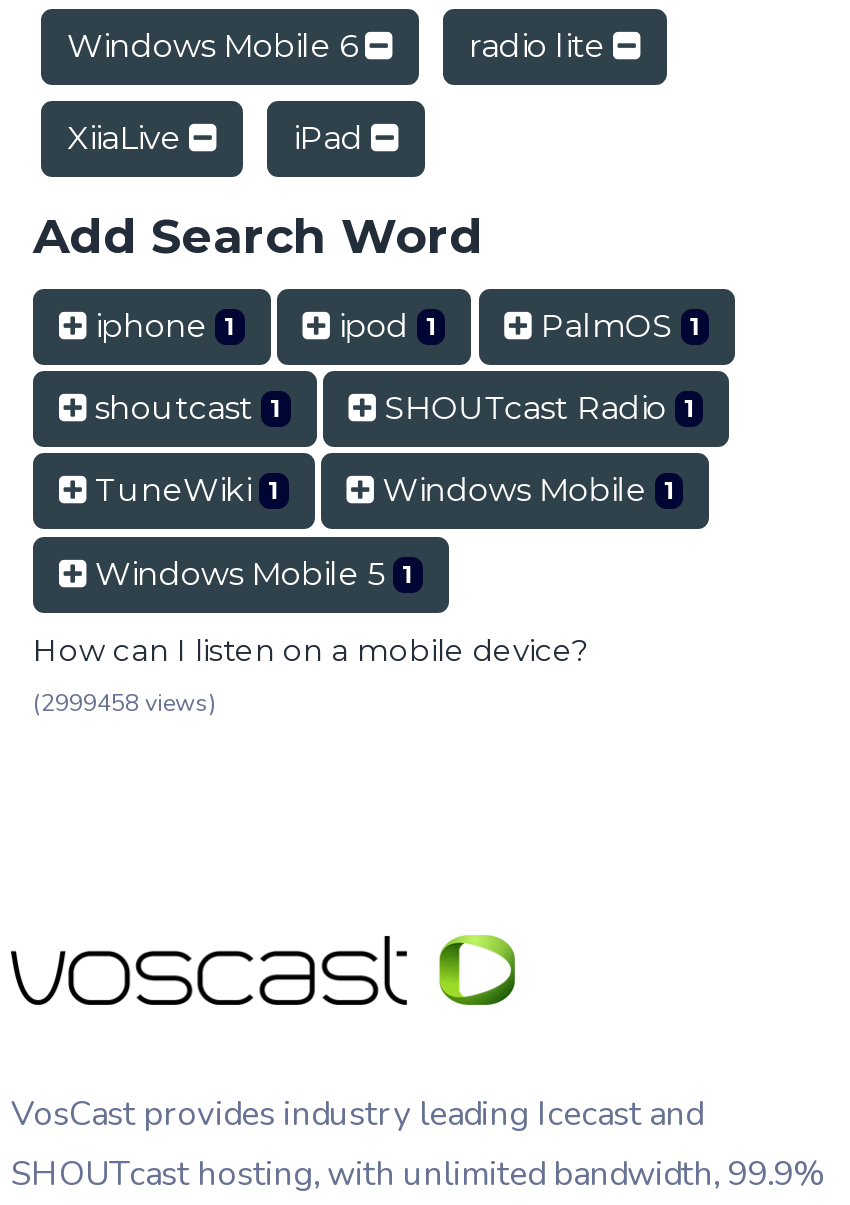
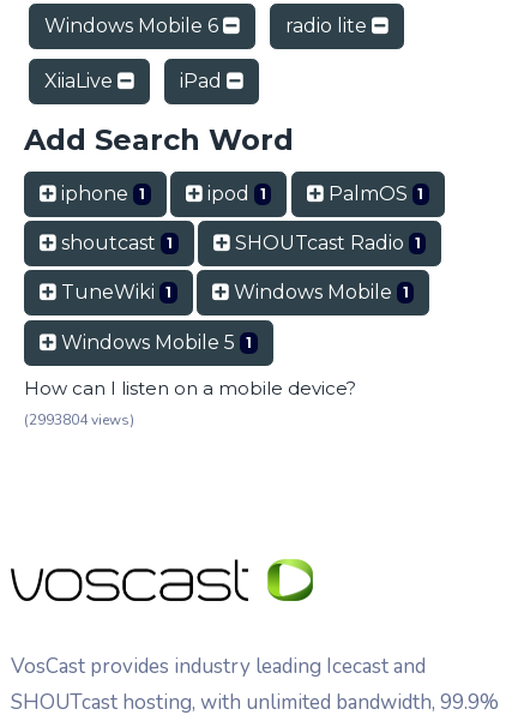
[33,687,217,719] (2999458 views) -> [24,410,134,429] (2993804 views)

